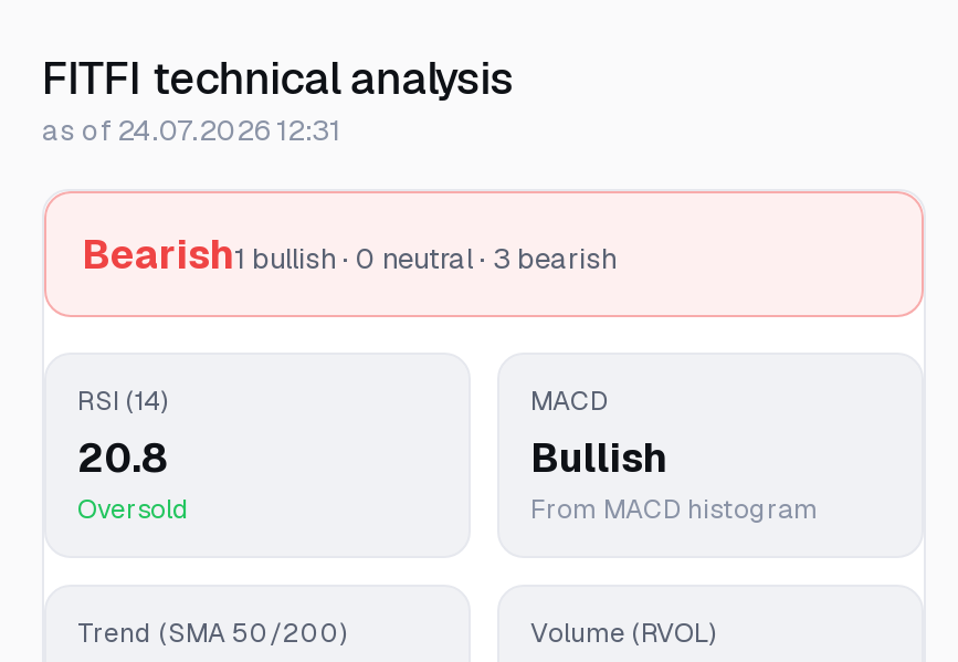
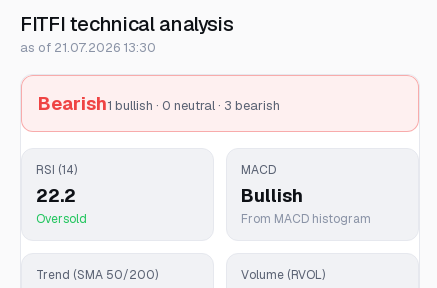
[42,112,340,149] as of 24.07.2026 12:31 -> [20,39,156,56] as of 21.07.2026 13:30
[77,432,168,483] 20.8 -> [36,184,76,207] 22.2

